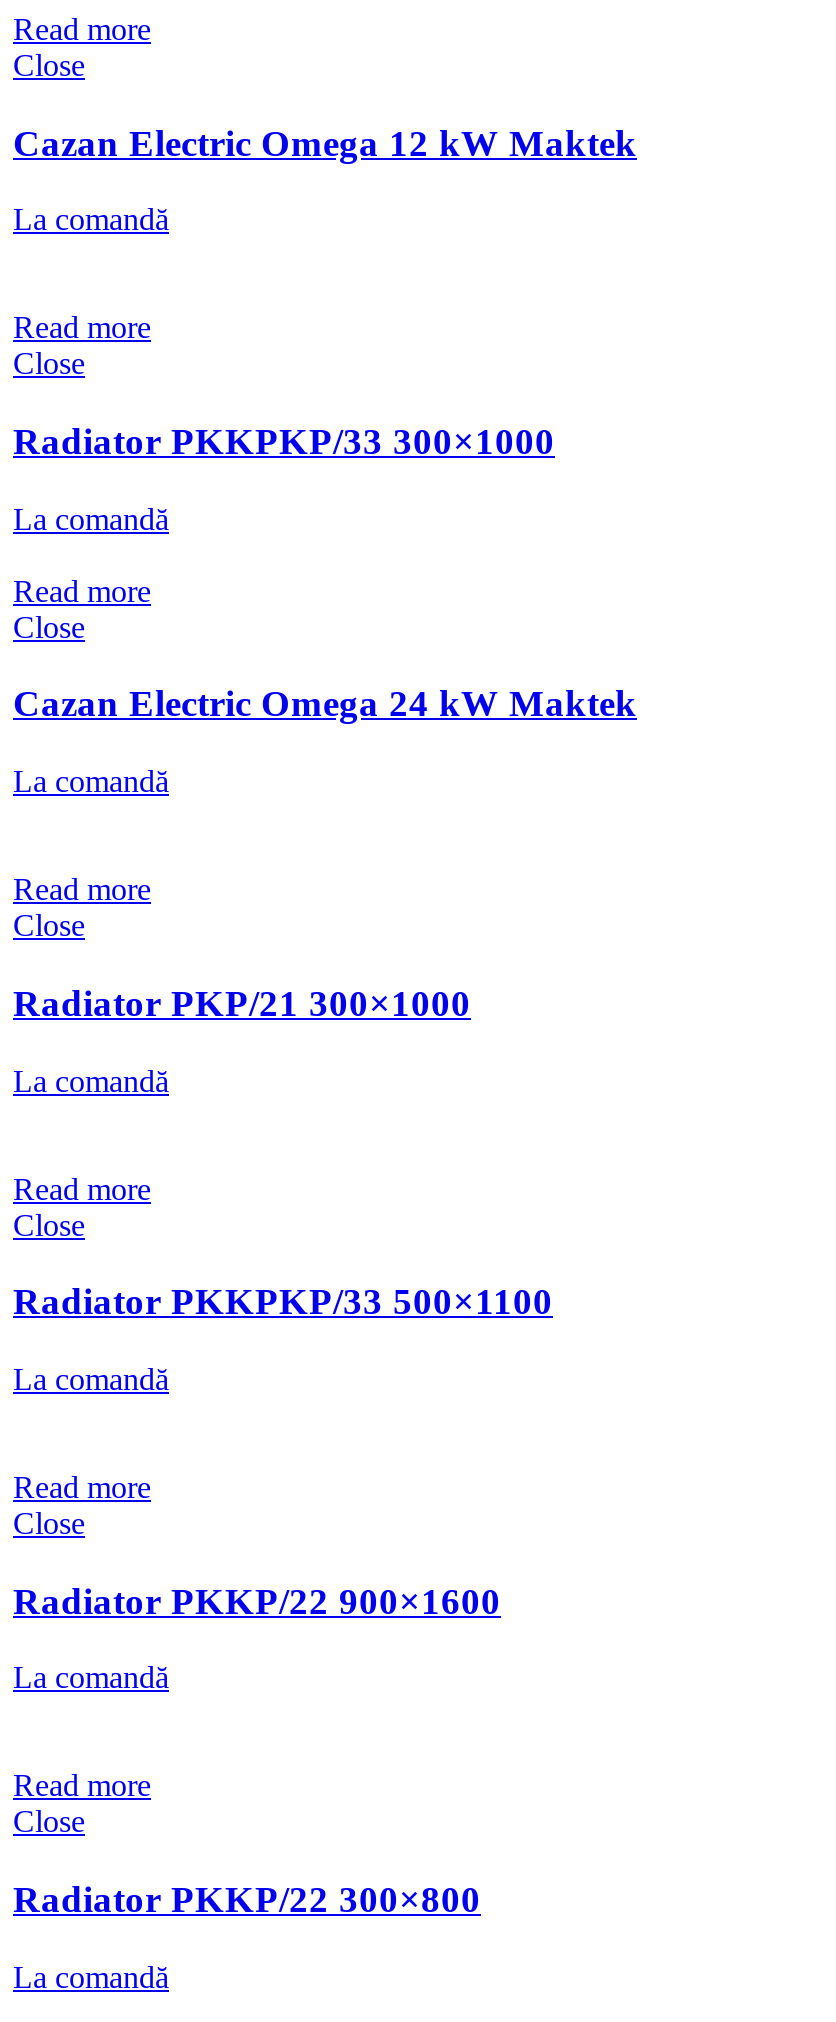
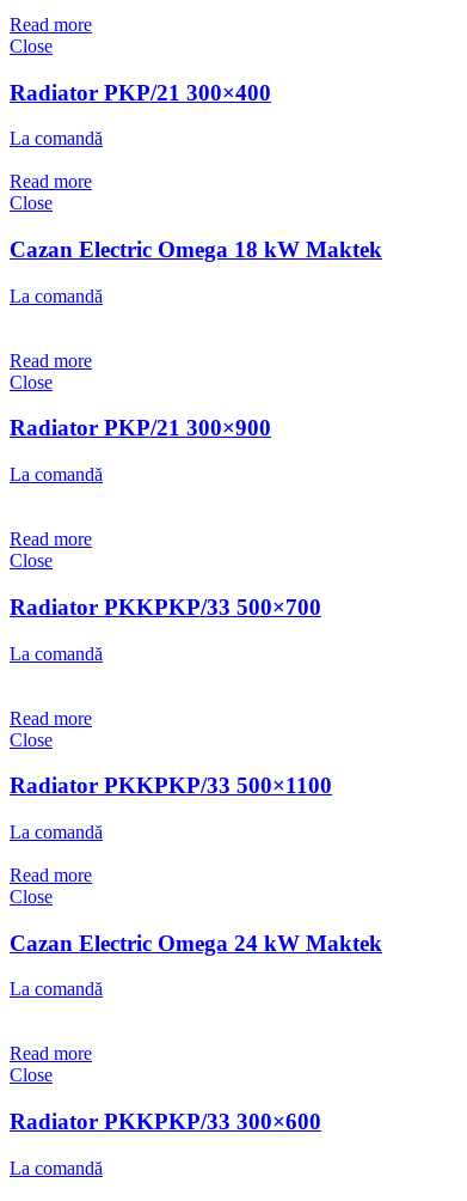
[13,121,637,163] Cazan Electric Omega 12 kW Maktek -> [10,80,271,105] Radiator PKP/21 300×400
[13,420,555,462] Radiator PKKPKP/33 300×1000 -> [10,237,382,262] Cazan Electric Omega 18 kW Maktek
none -> [10,416,271,441] Radiator PKP/21 300×900
moved [13,683,637,725] -> [10,930,382,955]: Cazan Electric Omega 24 kW Maktek
[13,982,471,1024] Radiator PKP/21 300×1000 -> [10,594,321,619] Radiator PKKPKP/33 500×700
[13,1579,501,1621] Radiator PKKP/22 900×1600 -> none
[13,1878,481,1920] Radiator PKKP/22 300×800 -> [10,1109,321,1134] Radiator PKKPKP/33 300×600

